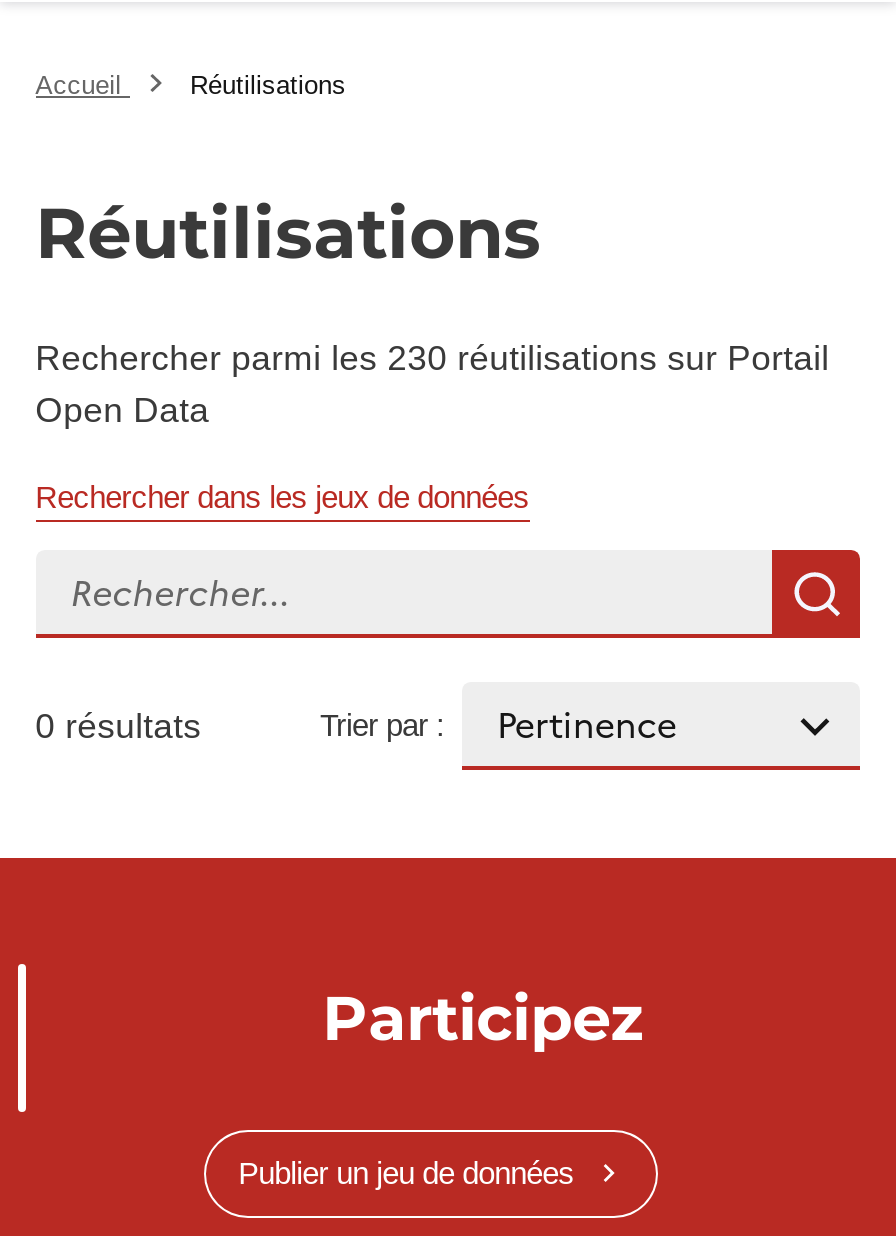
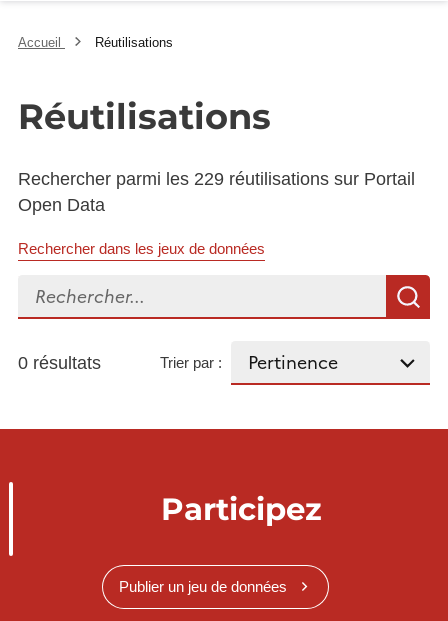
[35,339,829,379] Rechercher parmi les 230 réutilisations sur Portail -> [18,169,415,189] Rechercher parmi les 229 réutilisations sur Portail

